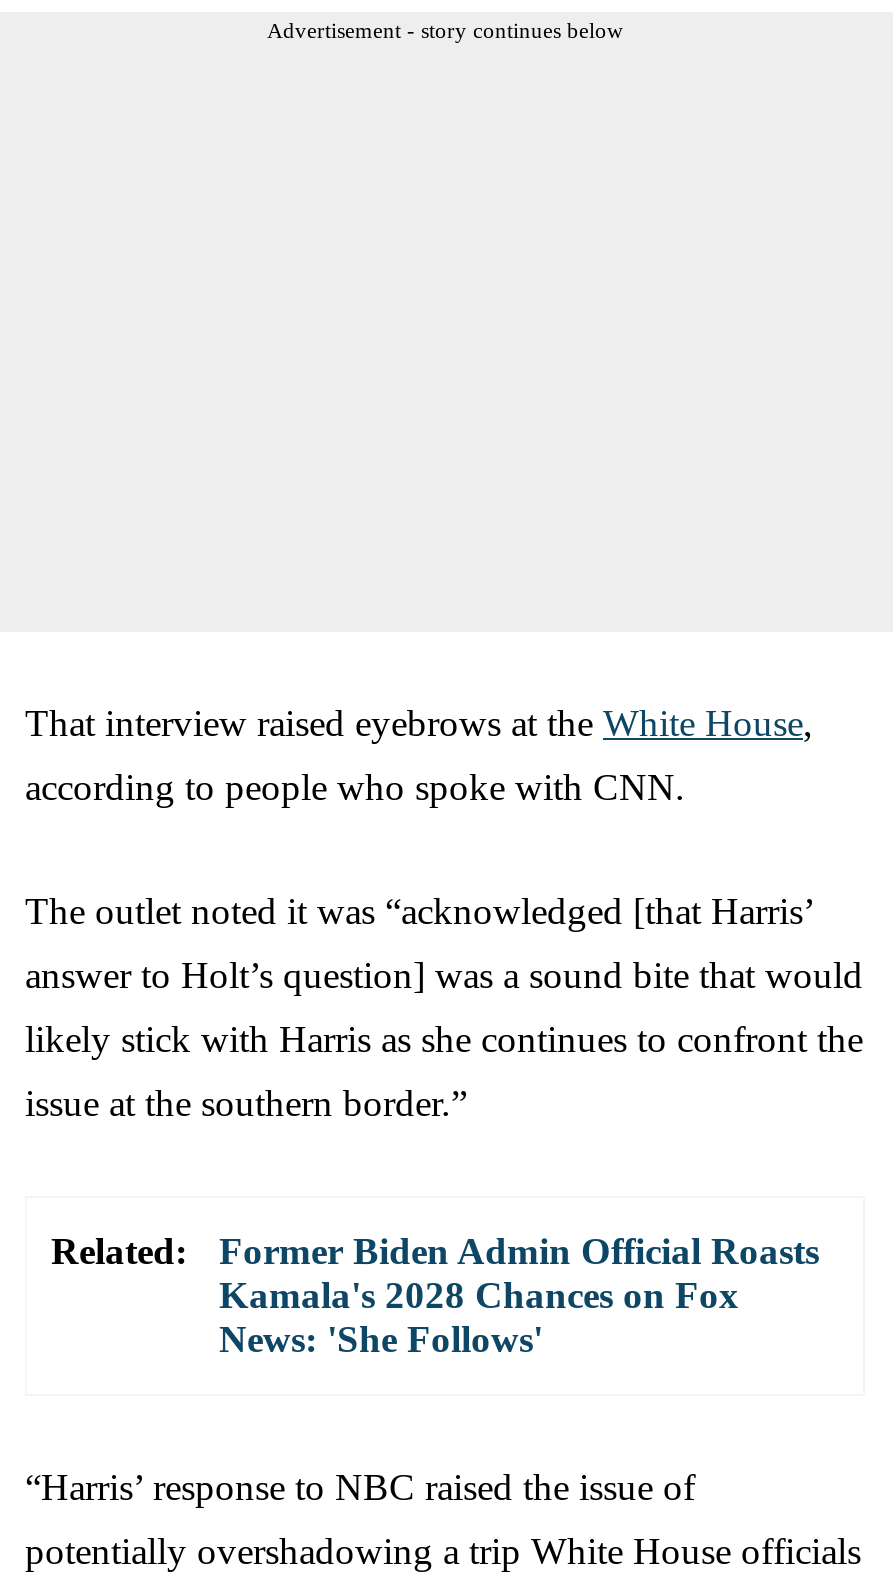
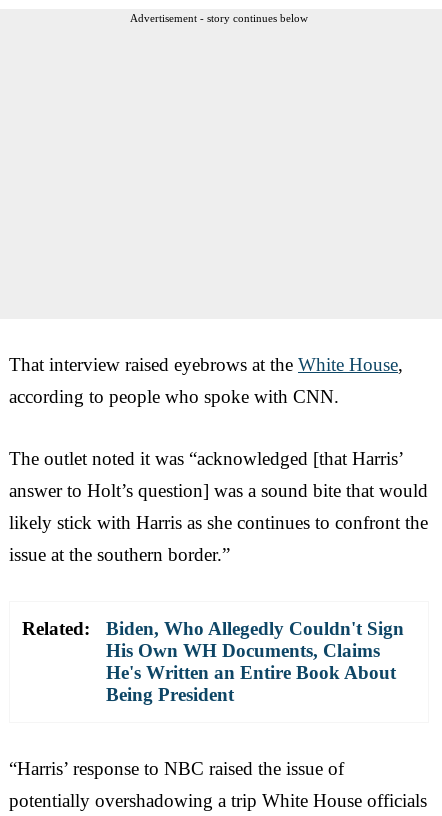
[219,1229,819,1359] Former Biden Admin Official Roasts | Kamala's 2028 Chances on Fox | News: 'She Follows' -> [106,618,404,705] Biden, Who Allegedly Couldn't Sign | His Own WH Documents, Claims | He's Written an Entire Book About | Being President

